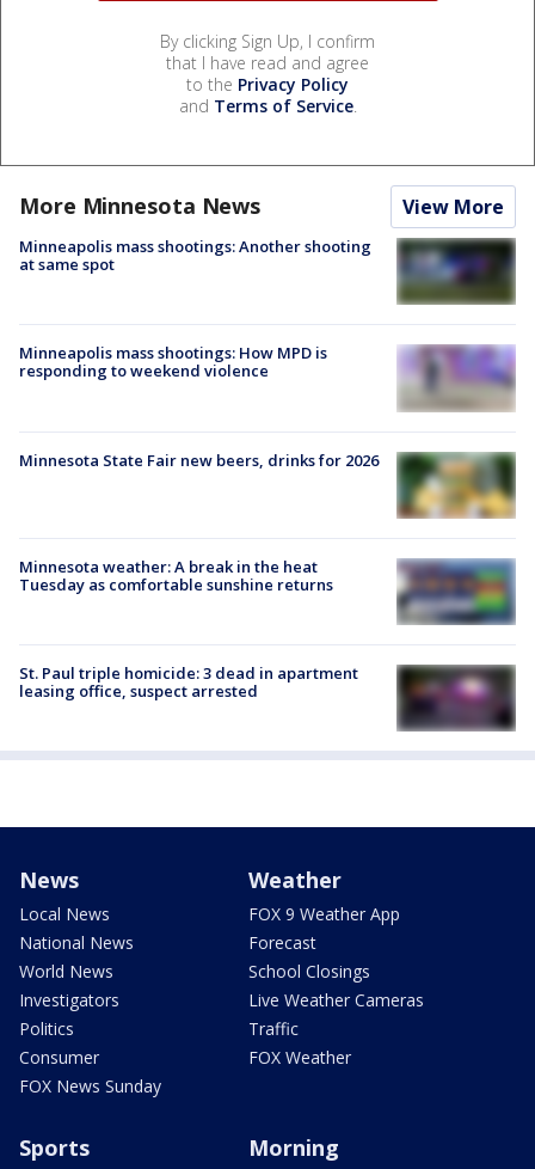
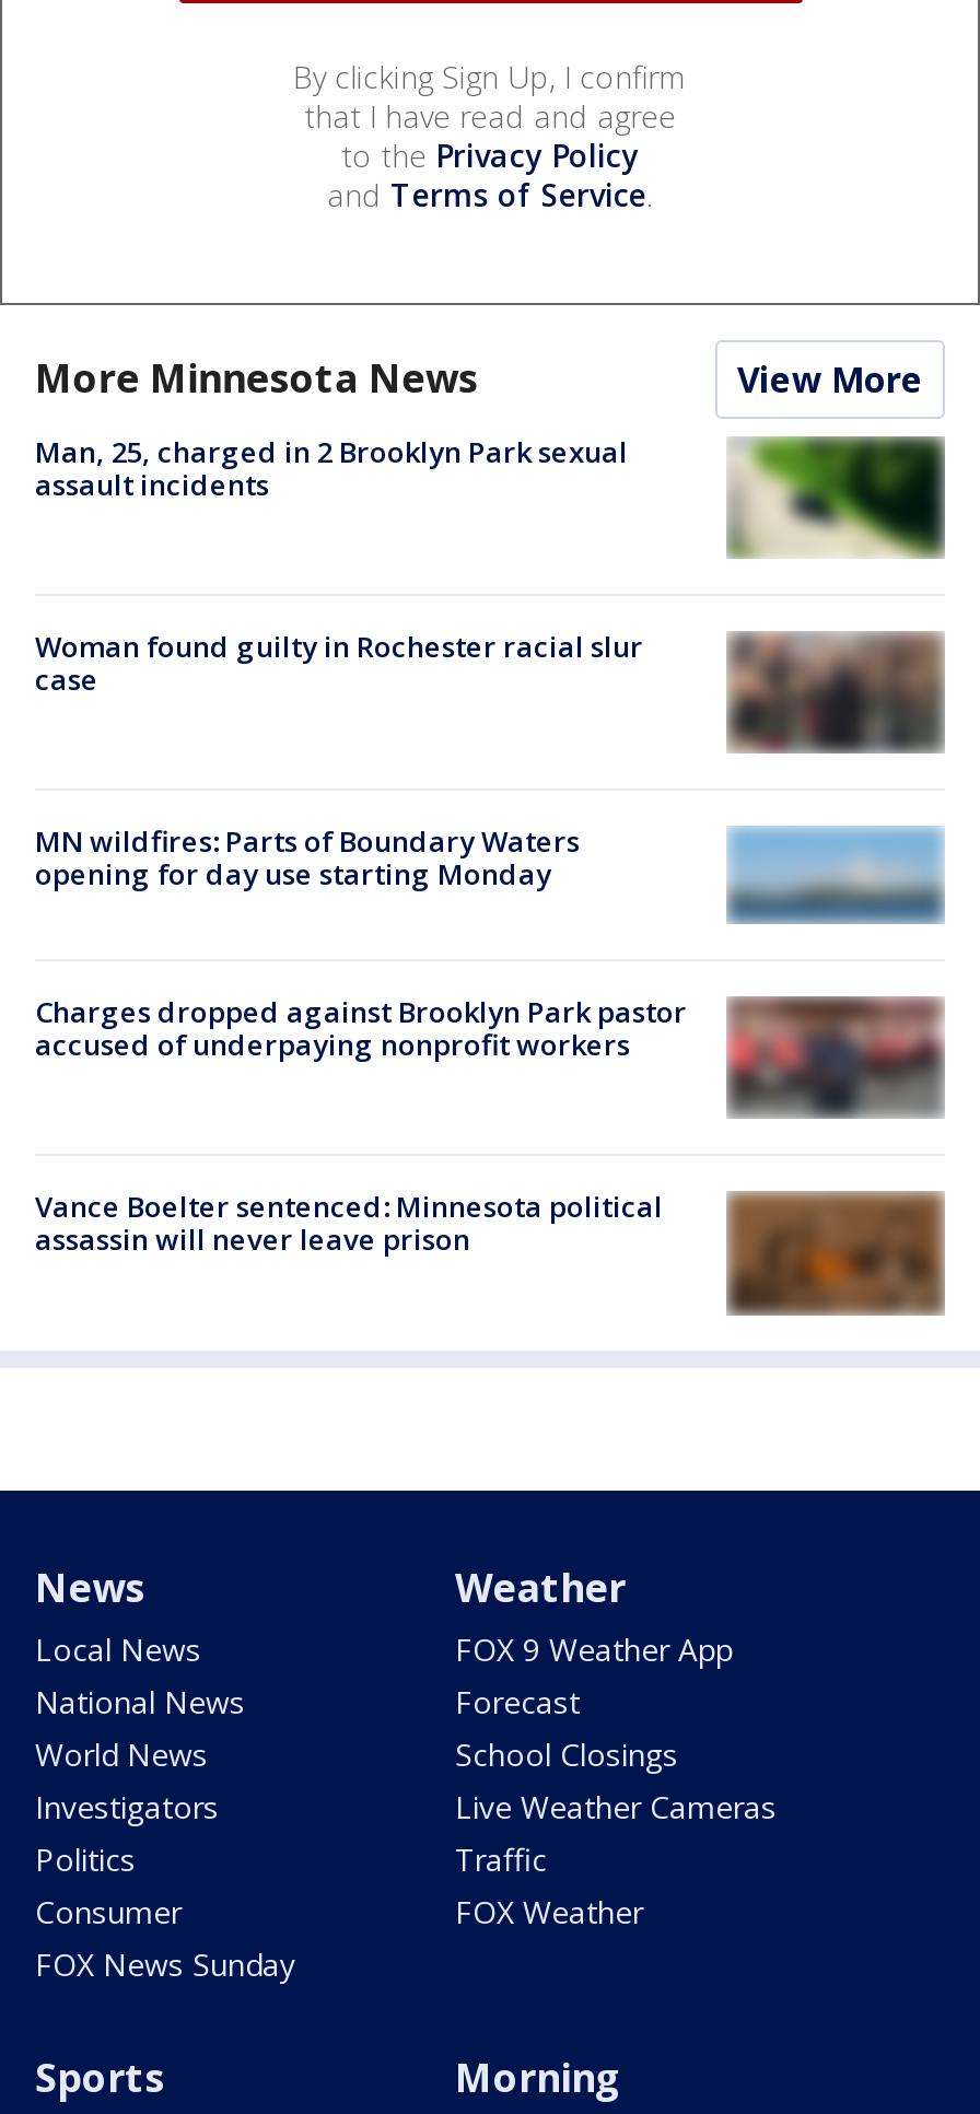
[19,236,371,275] Minneapolis mass shootings: Another shooting | at same spot -> [35,431,628,504] Man, 25, charged in 2 Brooklyn Park sexual | assault incidents
[396,238,515,305] [image] -> [728,435,938,558] [image]
[19,342,327,382] Minneapolis mass shootings: How MPD is | responding to weekend violence -> [35,627,643,699] Woman found guilty in Rochester racial slur | case
[398,345,516,411] [image] -> [726,630,943,752] [image]
[19,449,379,471] Minnesota State Fair new beers, drinks for 2026 -> [35,822,580,894] MN wildfires: Parts of Boundary Waters | opening for day use starting Monday
[396,452,516,519] [image] -> [726,827,945,925] [image]
[19,556,333,595] Minnesota weather: A break in the heat | Tuesday as comfortable sunshine returns -> [35,992,687,1065] Charges dropped against Brooklyn Park pastor | accused of underpaying nonprofit workers
[398,558,515,625] [image] -> [728,995,945,1118] [image]
[19,662,516,730] [image] | St. Paul triple homicide: 3 dead in apartment | leasing office, suspect arrested -> [35,1188,945,1312] [image] | Vance Boelter sentenced: Minnesota political | assassin will never leave prison

